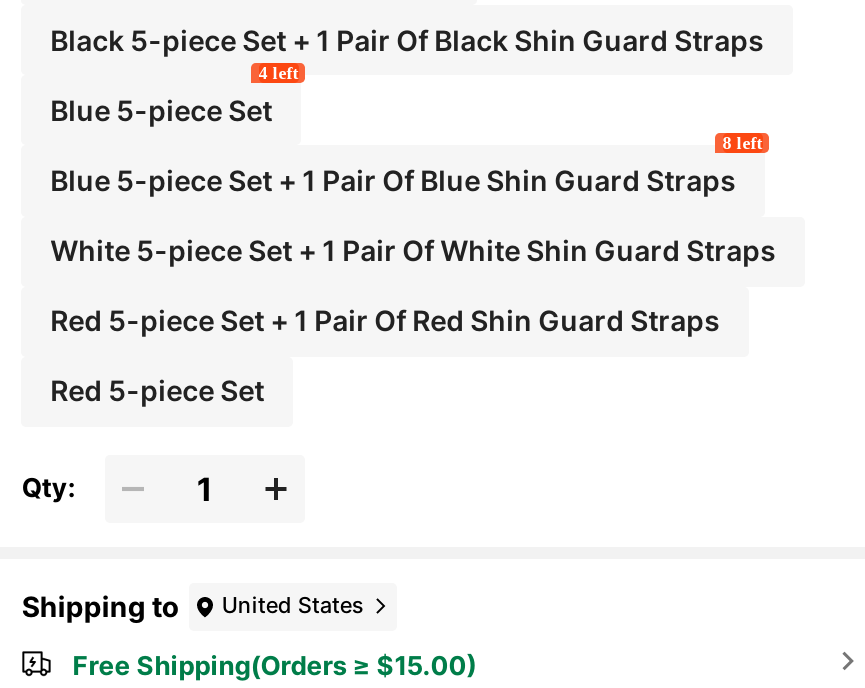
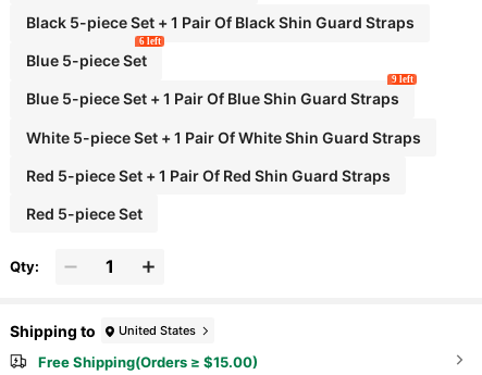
[259,64,299,84] 4 left -> [139,36,161,47] 6 left
[723,134,763,154] 8 left -> [391,74,413,85] 9 left

